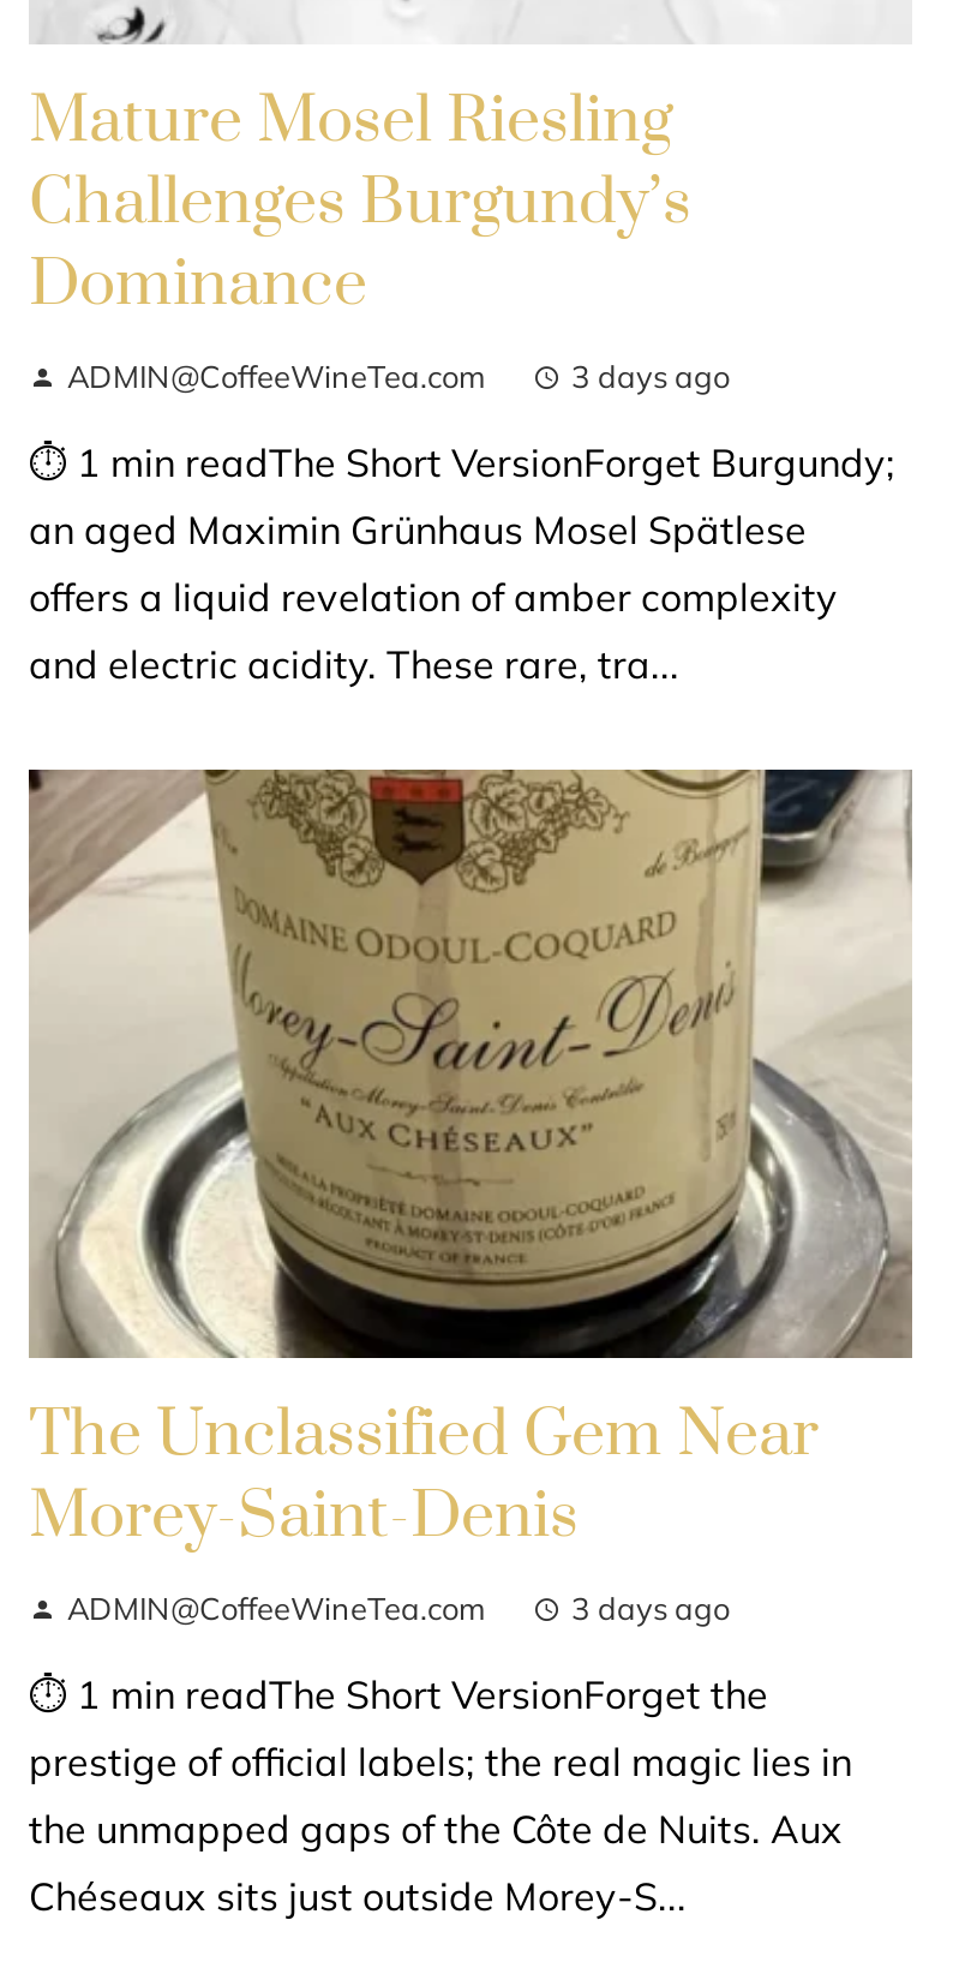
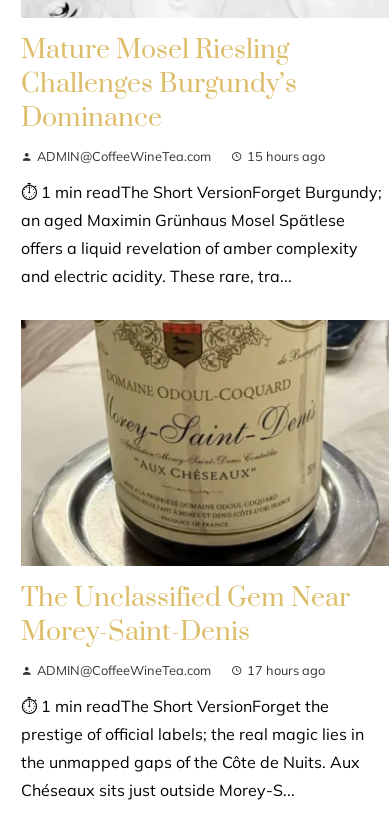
[571,356,730,395] 3 days ago -> [247,148,325,164] 15 hours ago
[571,1589,730,1627] 3 days ago -> [247,662,325,678] 17 hours ago

